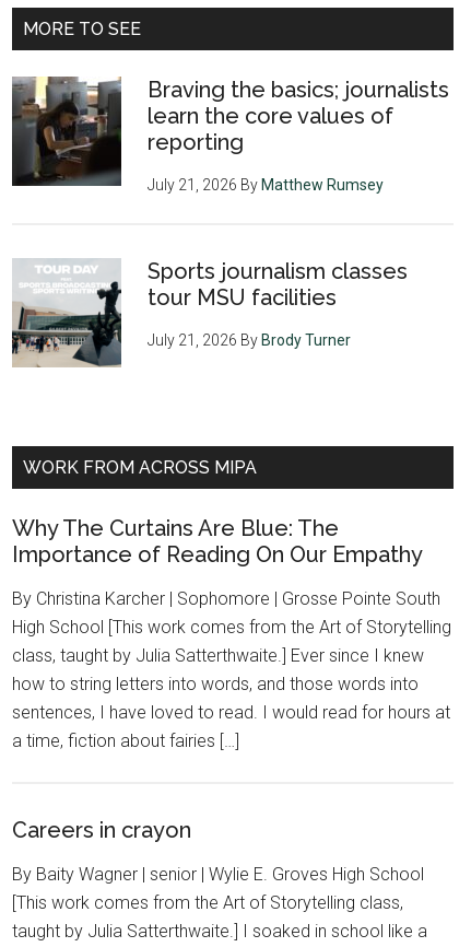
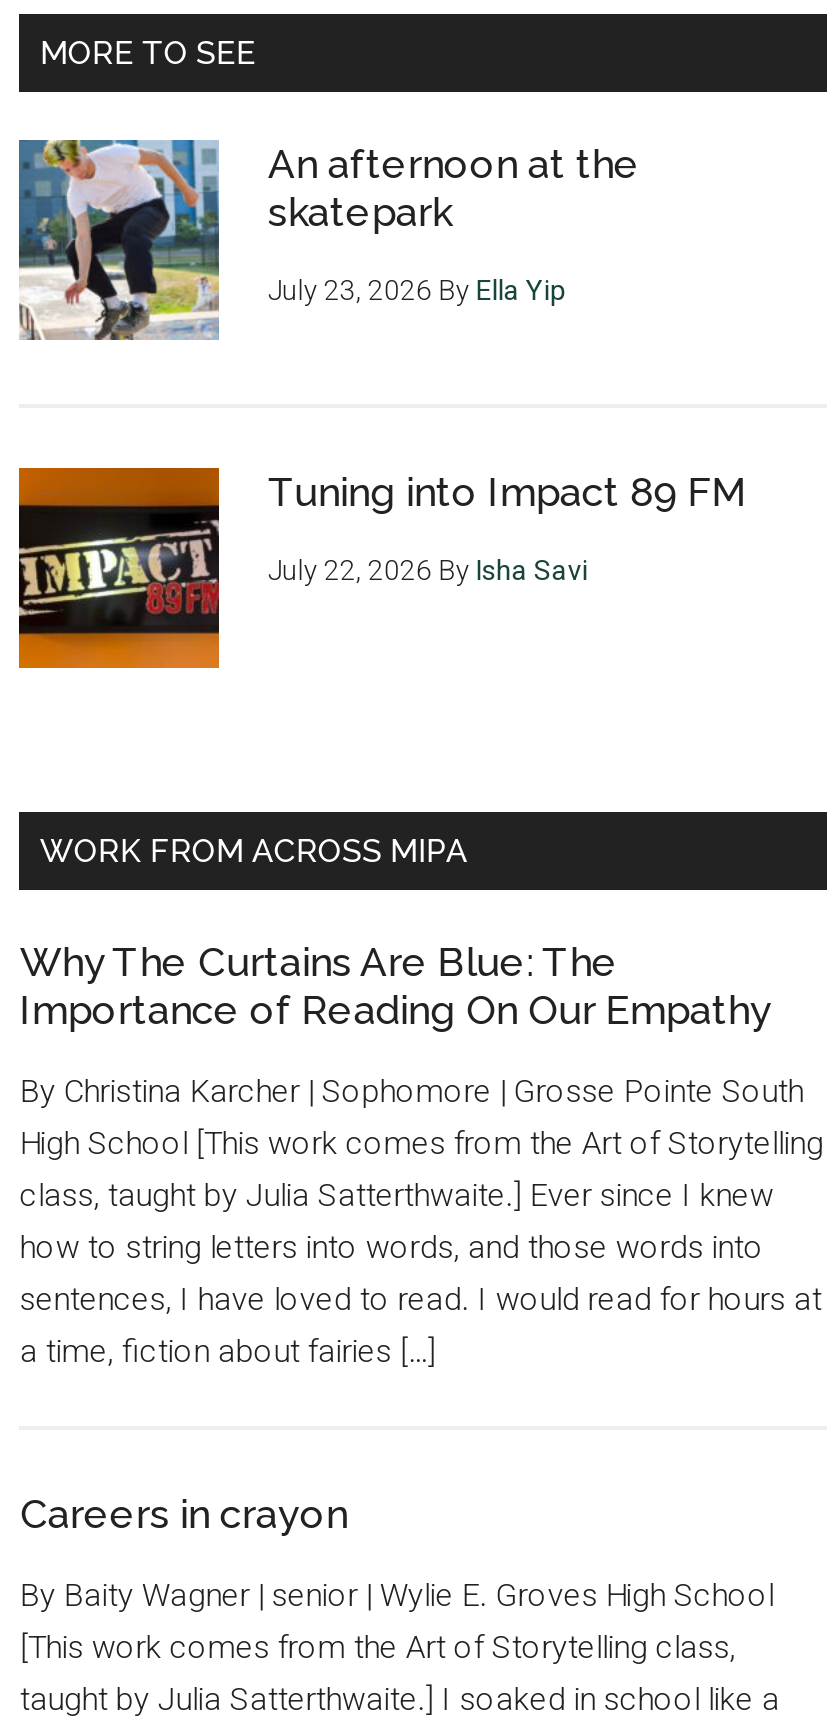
[11,76,450,186] [image] | Braving the basics; journalists | learn the core values of | reporting -> [19,138,640,342] [image] | An afternoon at the | skatepark
[148,176,384,193] July 21, 2026 By Matthew Rumsey -> [268,273,566,305] July 23, 2026 By Ella Yip
[11,258,408,367] [image] | Sports journalism classes | tour MSU facilities -> [17,466,748,670] [image] | Tuning into Impact 89 FM
[148,331,351,348] July 21, 2026 By Brody Turner -> [268,553,588,585] July 22, 2026 By Isha Savi

